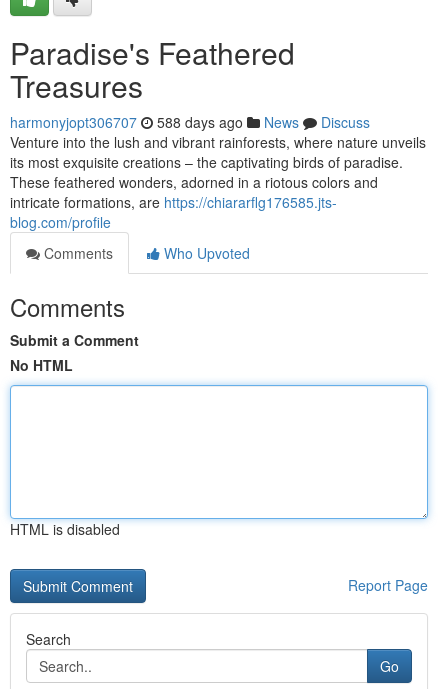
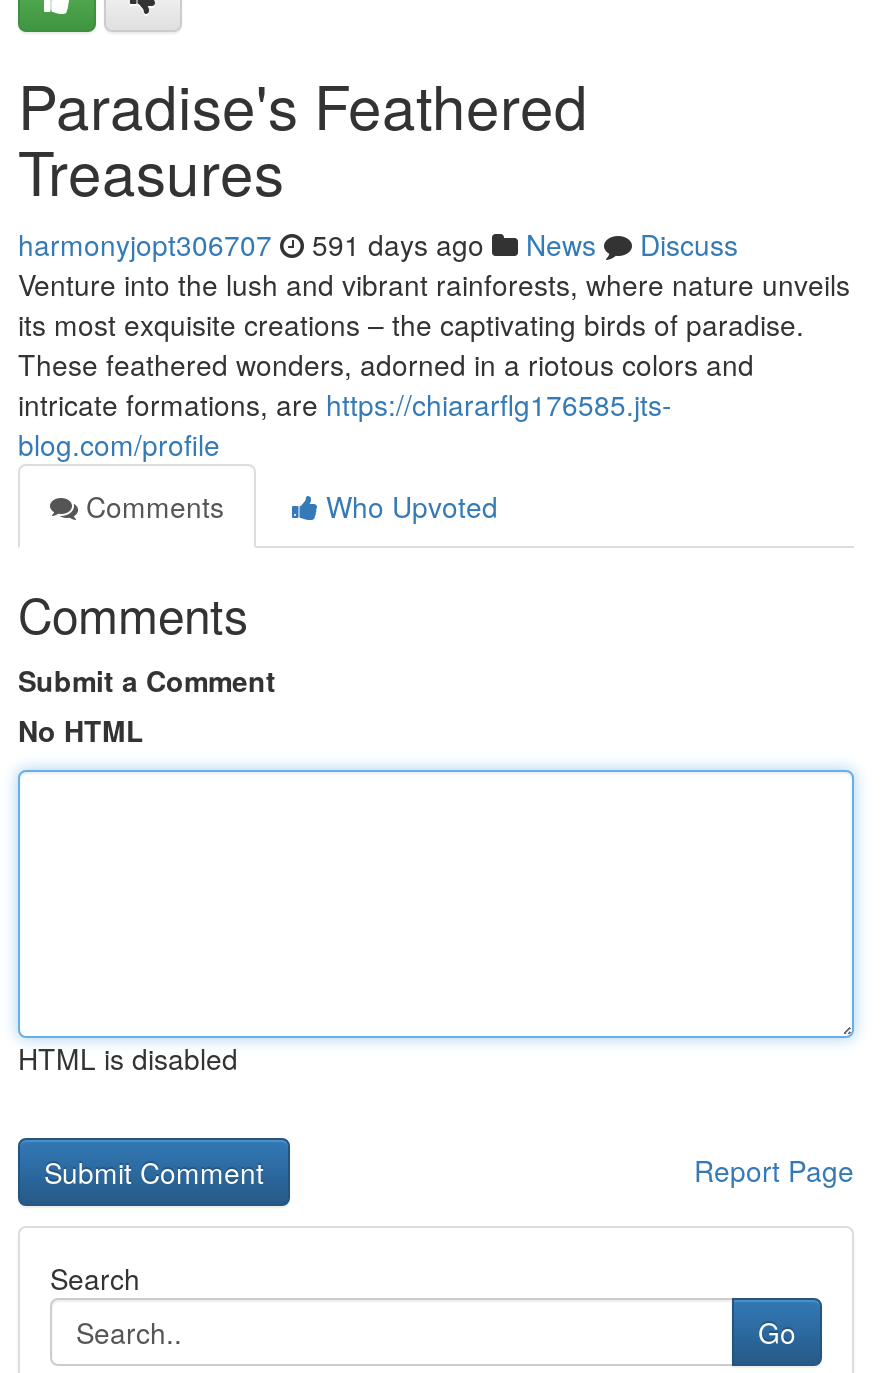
[10,112,370,132] harmonyjopt306707 588 days ago News Discuss -> [18,224,738,264] harmonyjopt306707 591 days ago News Discuss

